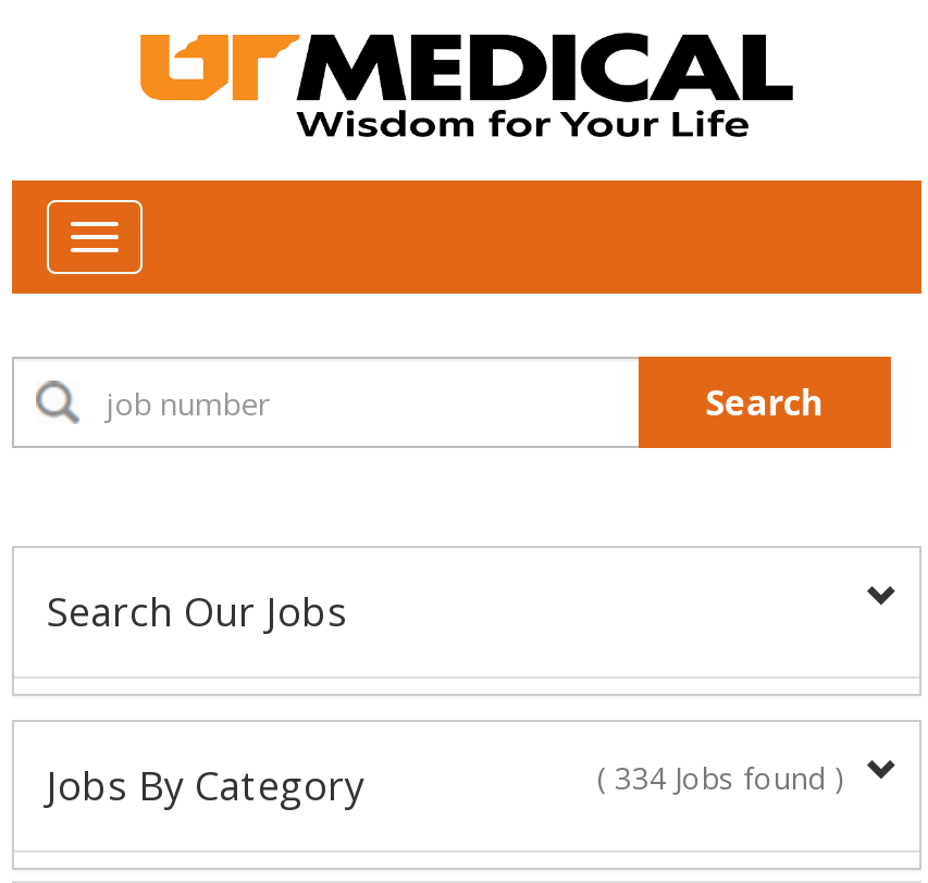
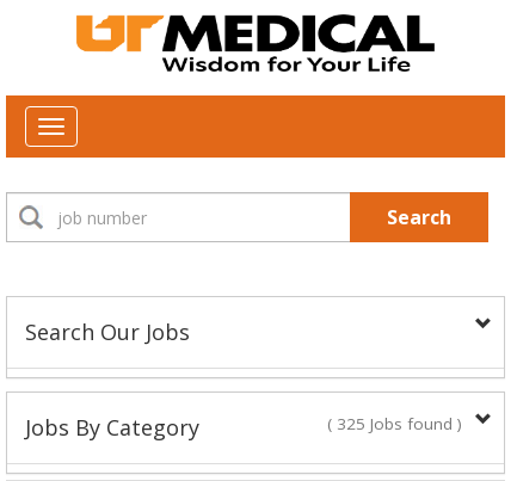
[597,759,843,798] ( 334 Jobs found ) -> [327,413,462,434] ( 325 Jobs found )

